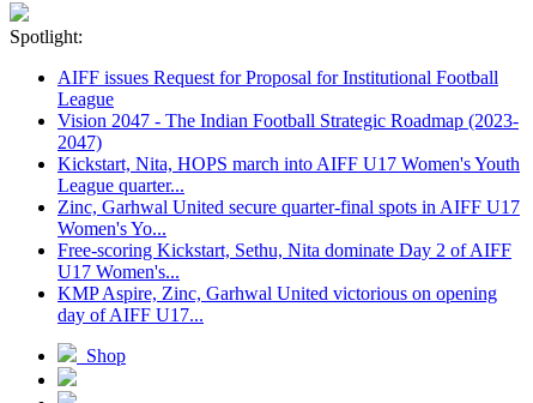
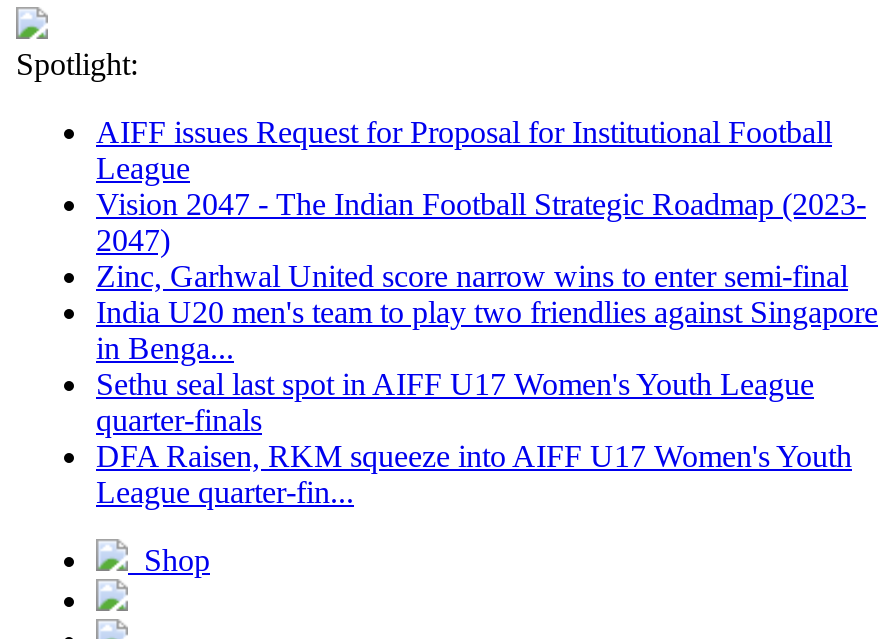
[57,154,520,325] Kickstart, Nita, HOPS march into AIFF U17 Women's Youth | League quarter... | Zinc, Garhwal United secure quarter-final spots in AIFF U17 | Women's Yo... | Free-scoring Kickstart, Sethu, Nita dominate Day 2 of AIFF | U17 Women's... | KMP Aspire, Zinc, Garhwal United victorious on opening | day of AIFF U17... -> [96,259,878,509] Zinc, Garhwal United score narrow wins to enter semi-final | India U20 men's team to play two friendlies against Singapore | in Benga... | Sethu seal last spot in AIFF U17 Women's Youth League | quarter-finals | DFA Raisen, RKM squeeze into AIFF U17 Women's Youth | League quarter-fin...

